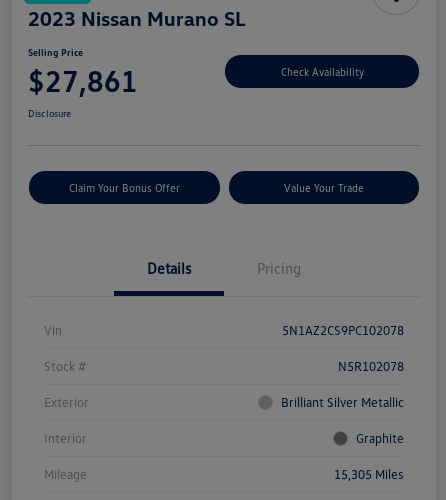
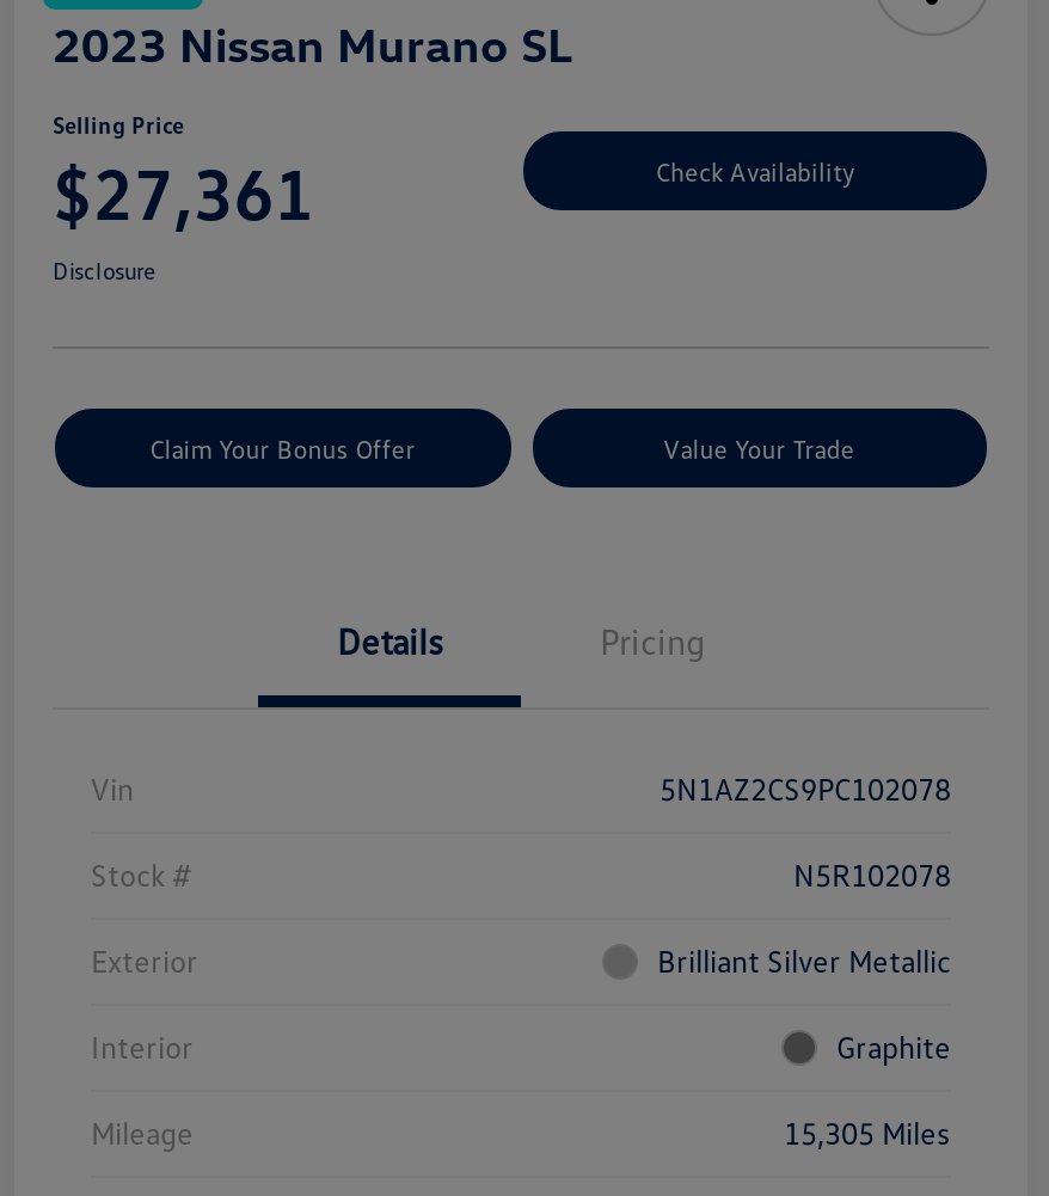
[28,62,138,99] $27,861 -> [53,149,315,237] $27,361

